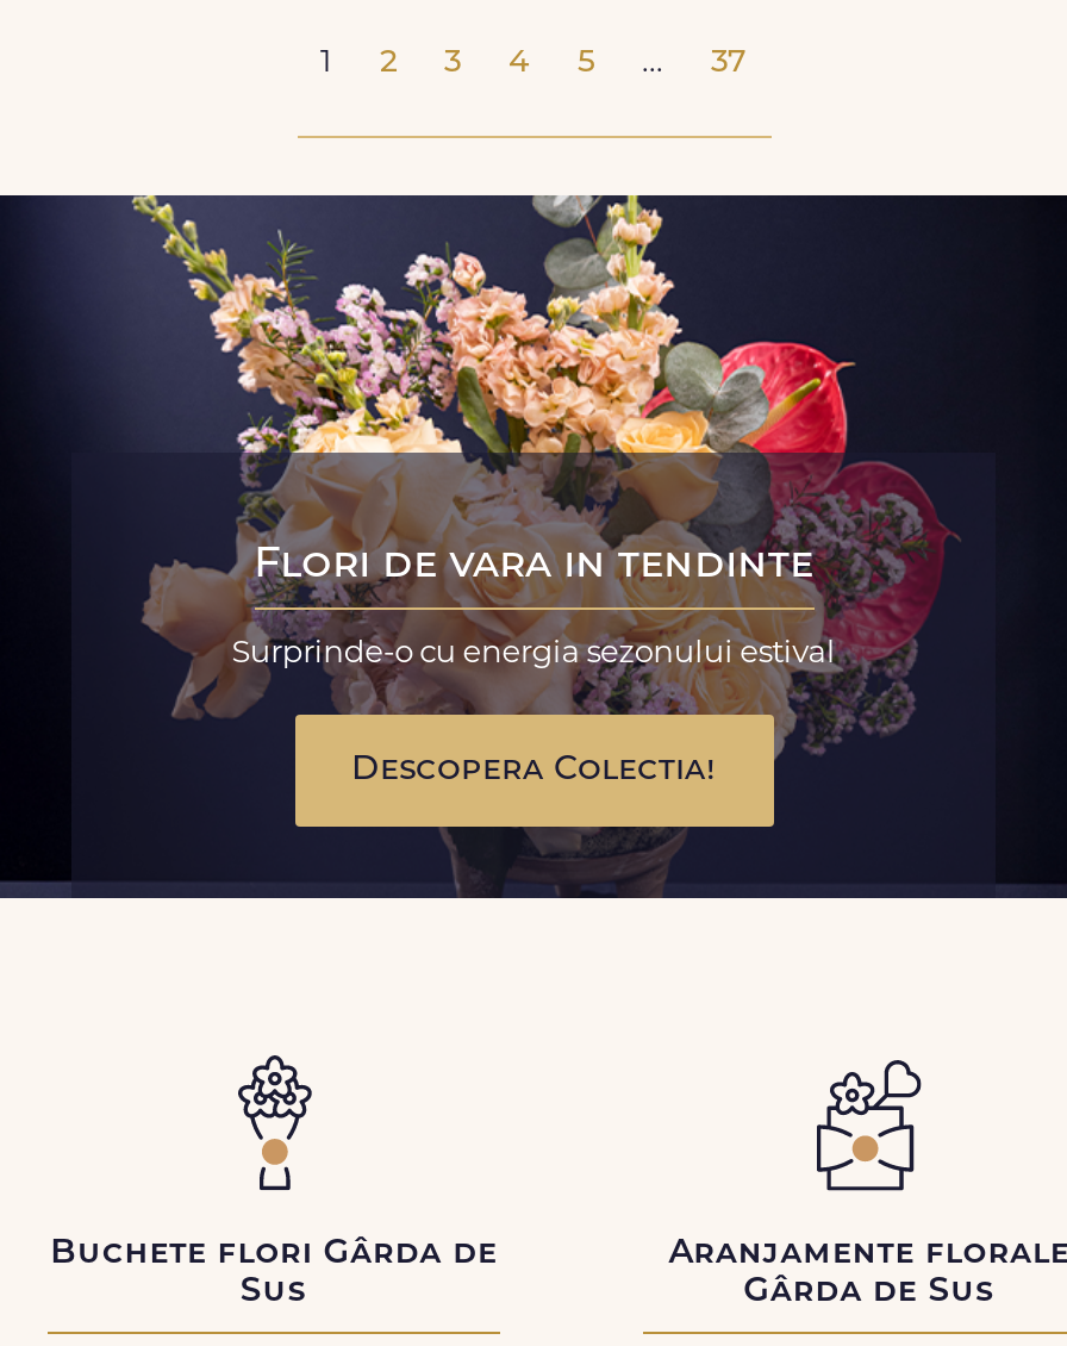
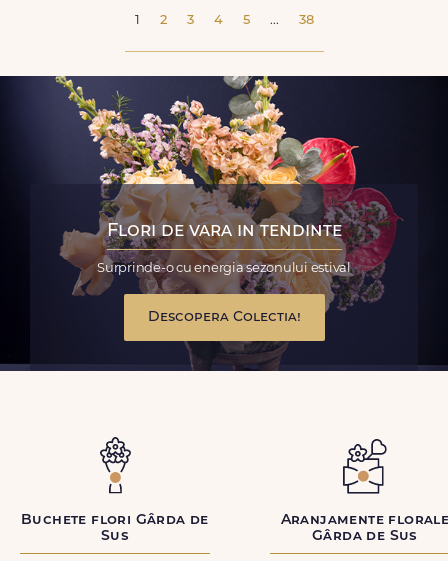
[711,48,747,79] 37 -> [298,14,313,27] 38

